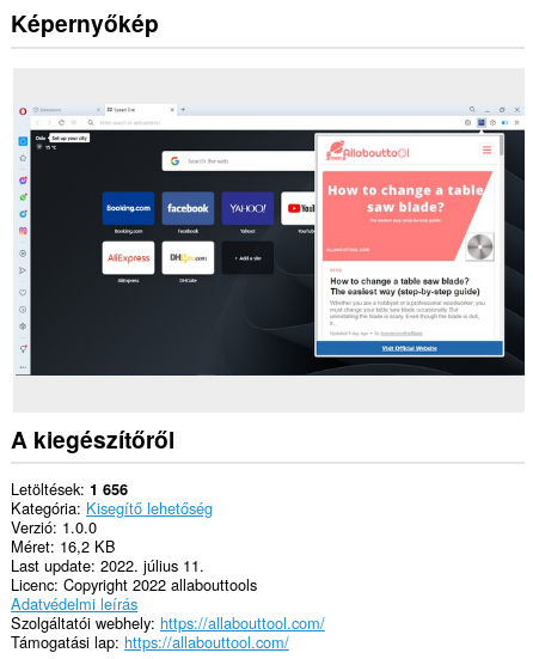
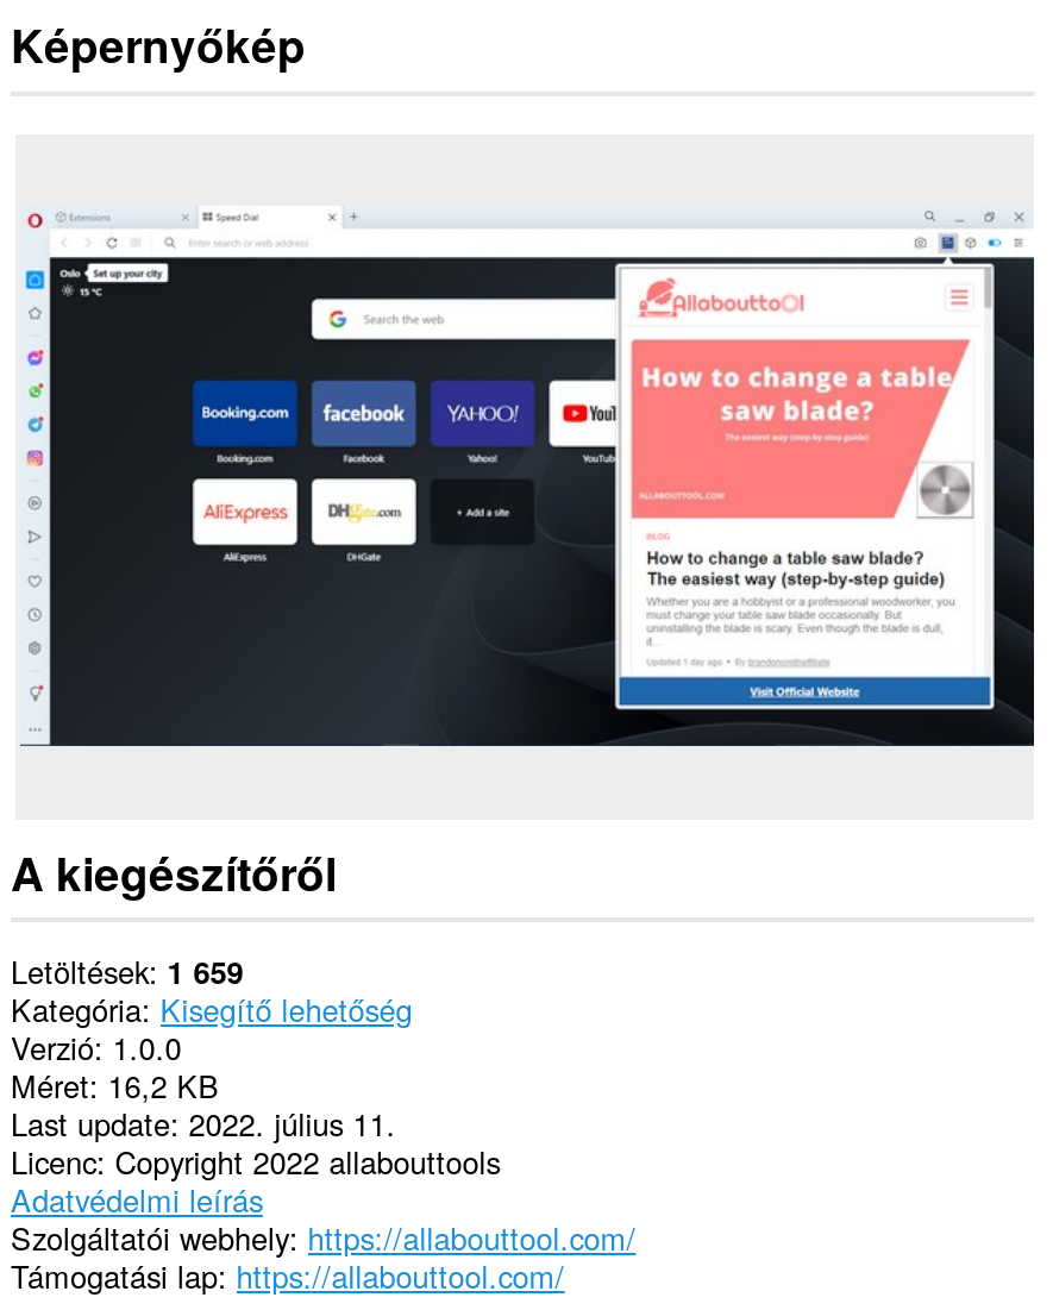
[11,477,128,500] Letöltések 1 656 -> [11,948,243,994] Letöltések 1 659

